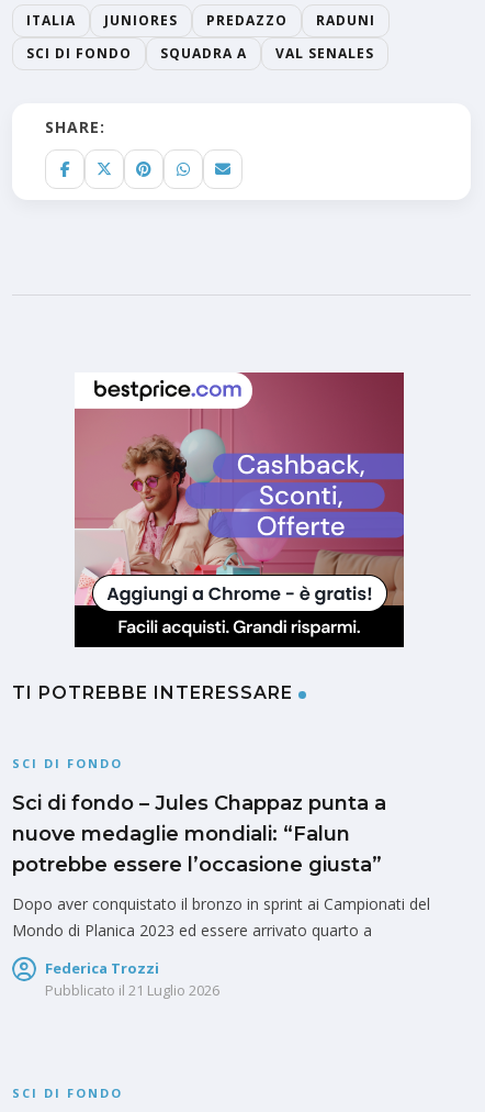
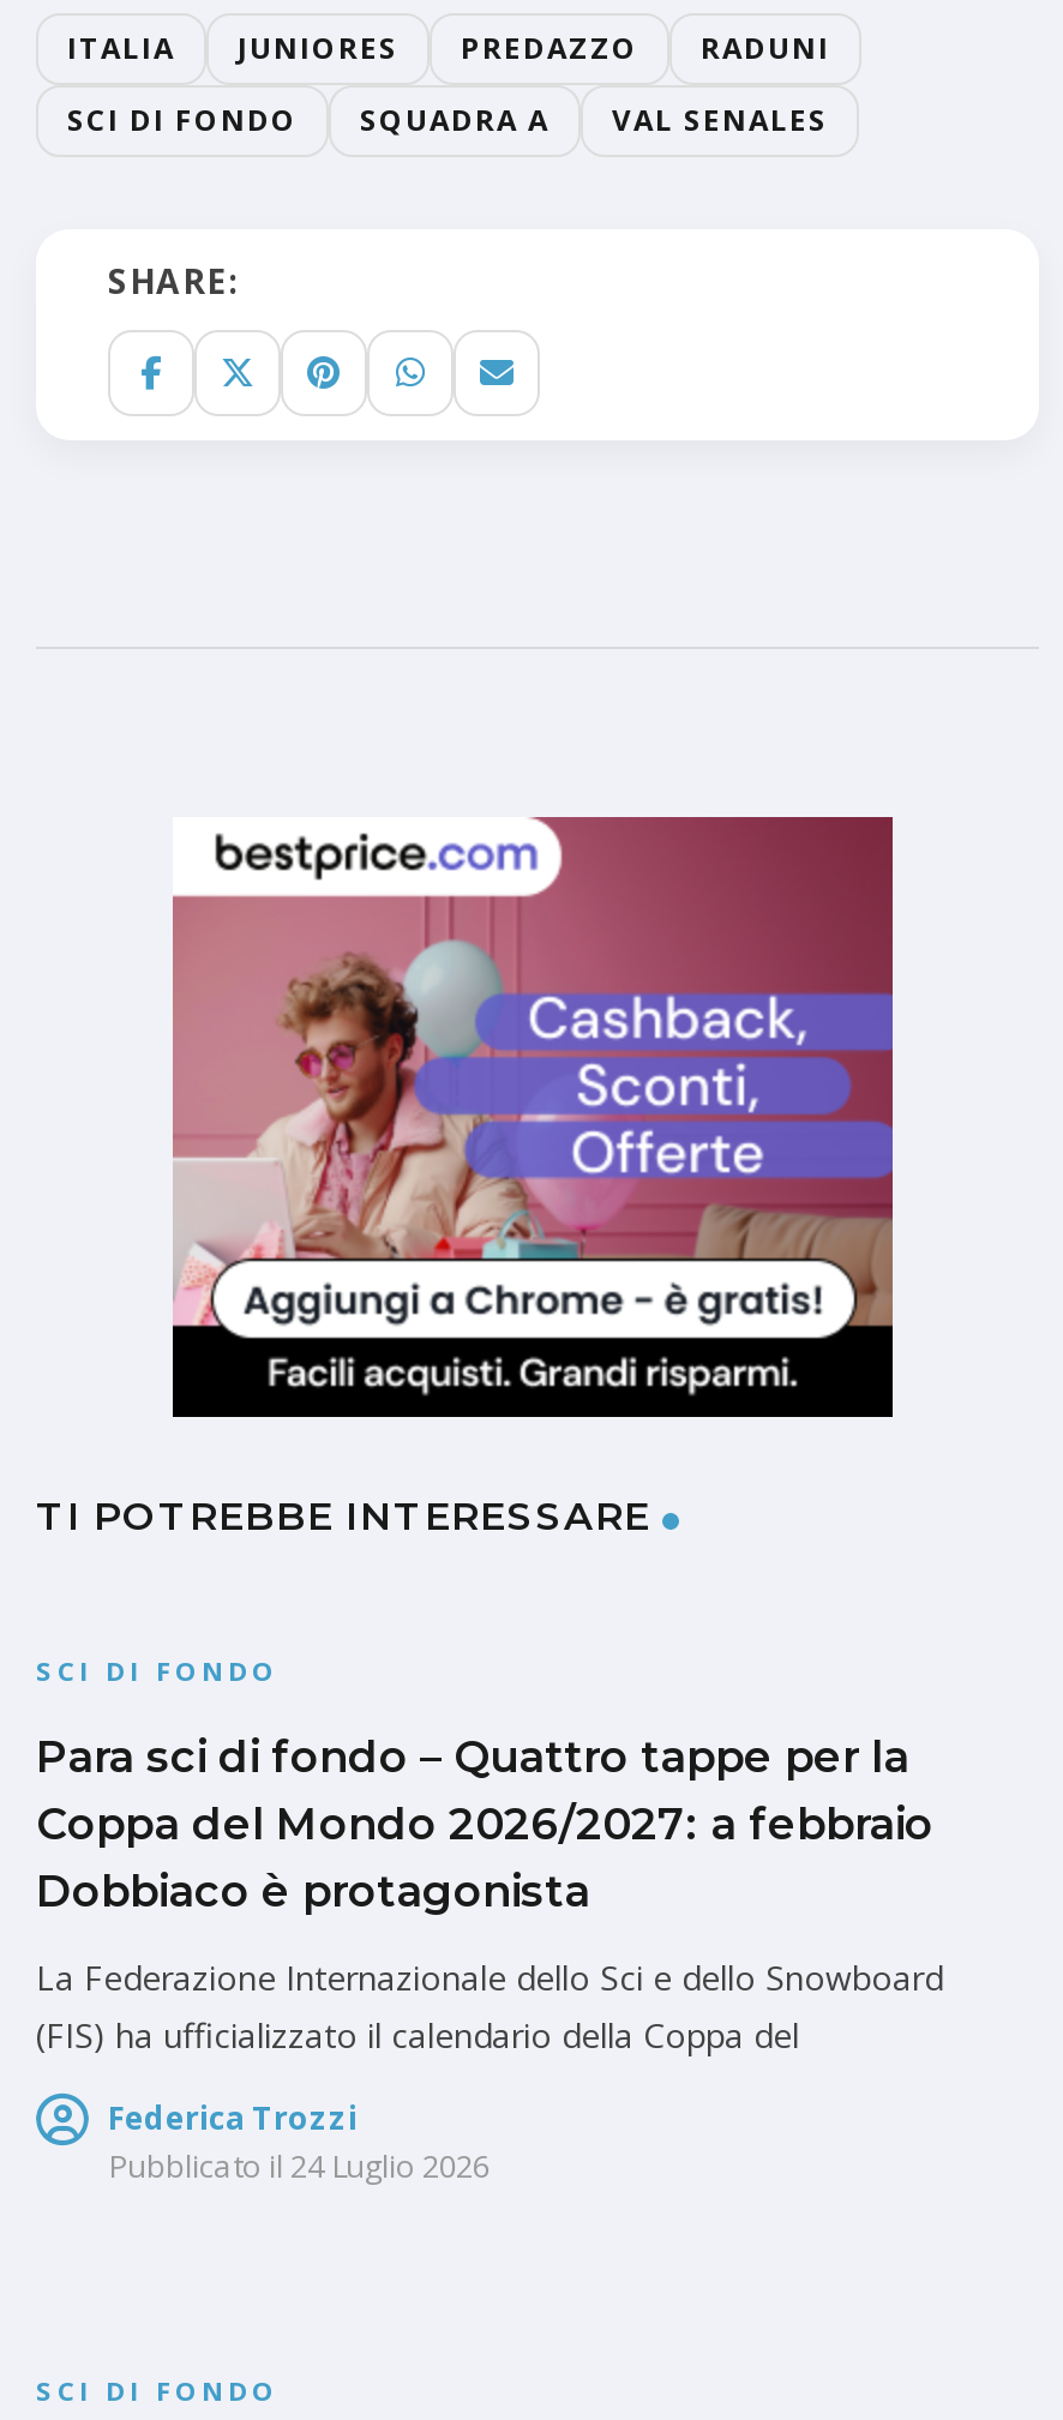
[12,791,386,877] Sci di fondo – Jules Chappaz punta a | nuove medaglie mondiali: “Falun | potrebbe essere l’occasione giusta” -> [36,1732,933,1919] Para sci di fondo – Quattro tappe per la | Coppa del Mondo 2026/2027: a febbraio | Dobbiaco è protagonista
[12,894,430,941] Dopo aver conquistato il bronzo in sprint ai Campionati del | Mondo di Planica 2023 ed essere arrivato quarto a -> [36,1955,943,2058] La Federazione Internazionale dello Sci e dello Snowboard | (FIS) ha ufficializzato il calendario della Coppa del
[45,980,219,1000] Pubblicato il 21 Luglio 2026 -> [108,2145,490,2188] Pubblicato il 24 Luglio 2026

